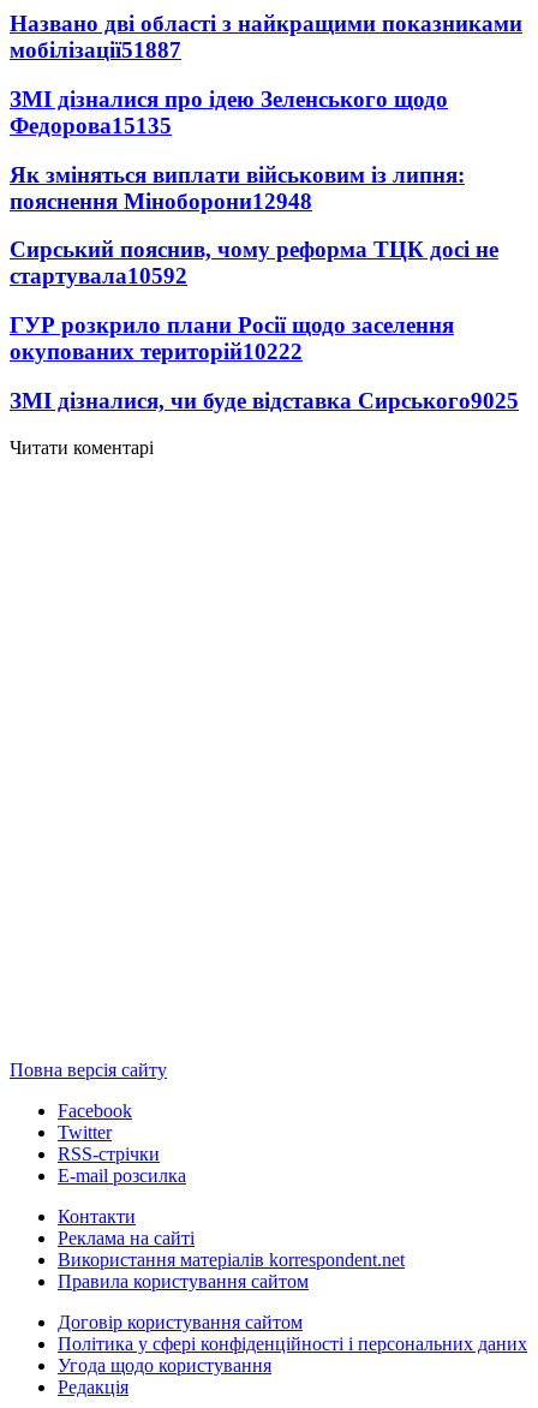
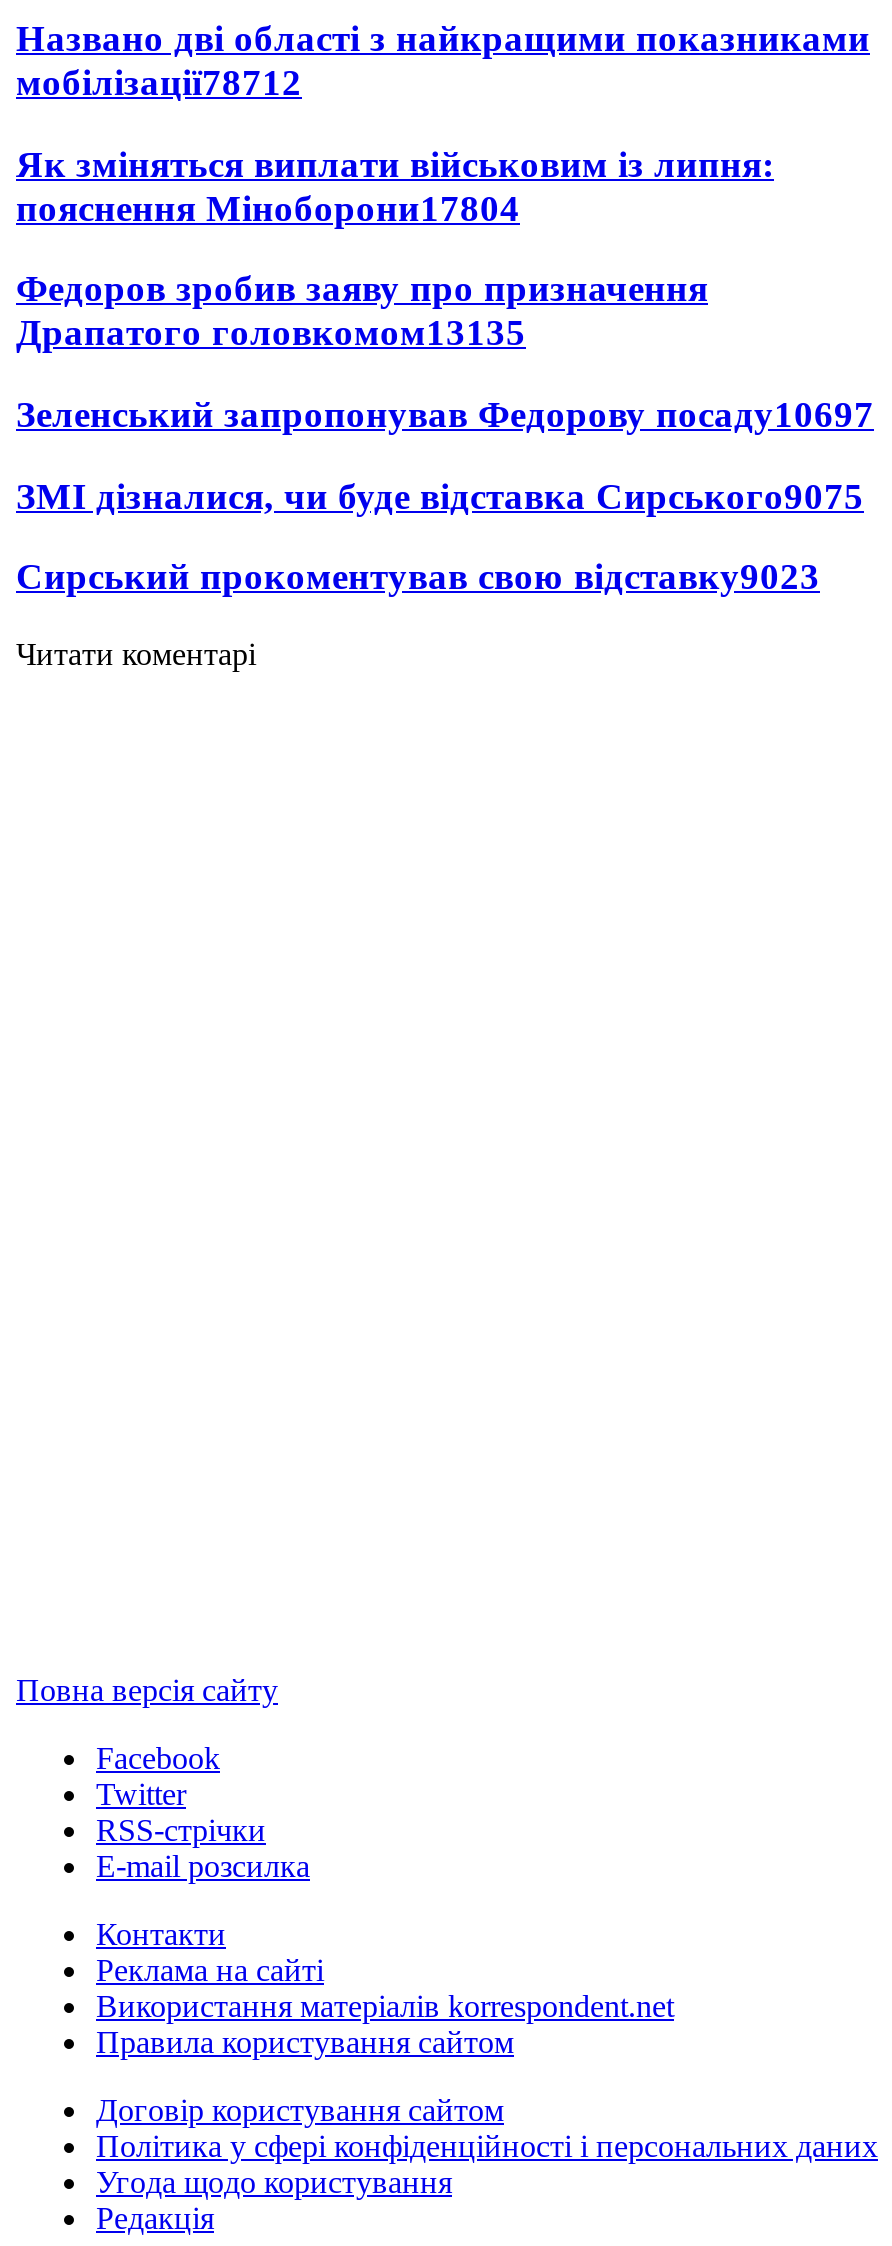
[10,37,448,138] мобілізації51887 | ЗМІ дізналися про ідею Зеленського щодо | Федорова15135 -> [16,60,302,102] мобілізації78712
moved [10,162,465,187] -> [16,142,774,184]: Як зміняться виплати військовим із липня:
[10,188,519,413] пояснення Міноборони12948 | Сирський пояснив, чому реформа ТЦК досі не | стартувала10592 | ГУР розкрило плани Росії щодо заселення | окупованих територій10222 | ЗМІ дізналися, чи буде відставка Сирського9025 -> [16,186,874,598] пояснення Міноборони17804 | Федоров зробив заяву про призначення | Драпатого головкомом13135 | Зеленський запропонував Федорову посаду10697 | ЗМІ дізналися, чи буде відставка Сирського9075 | Сирський прокоментував свою відставку9023

